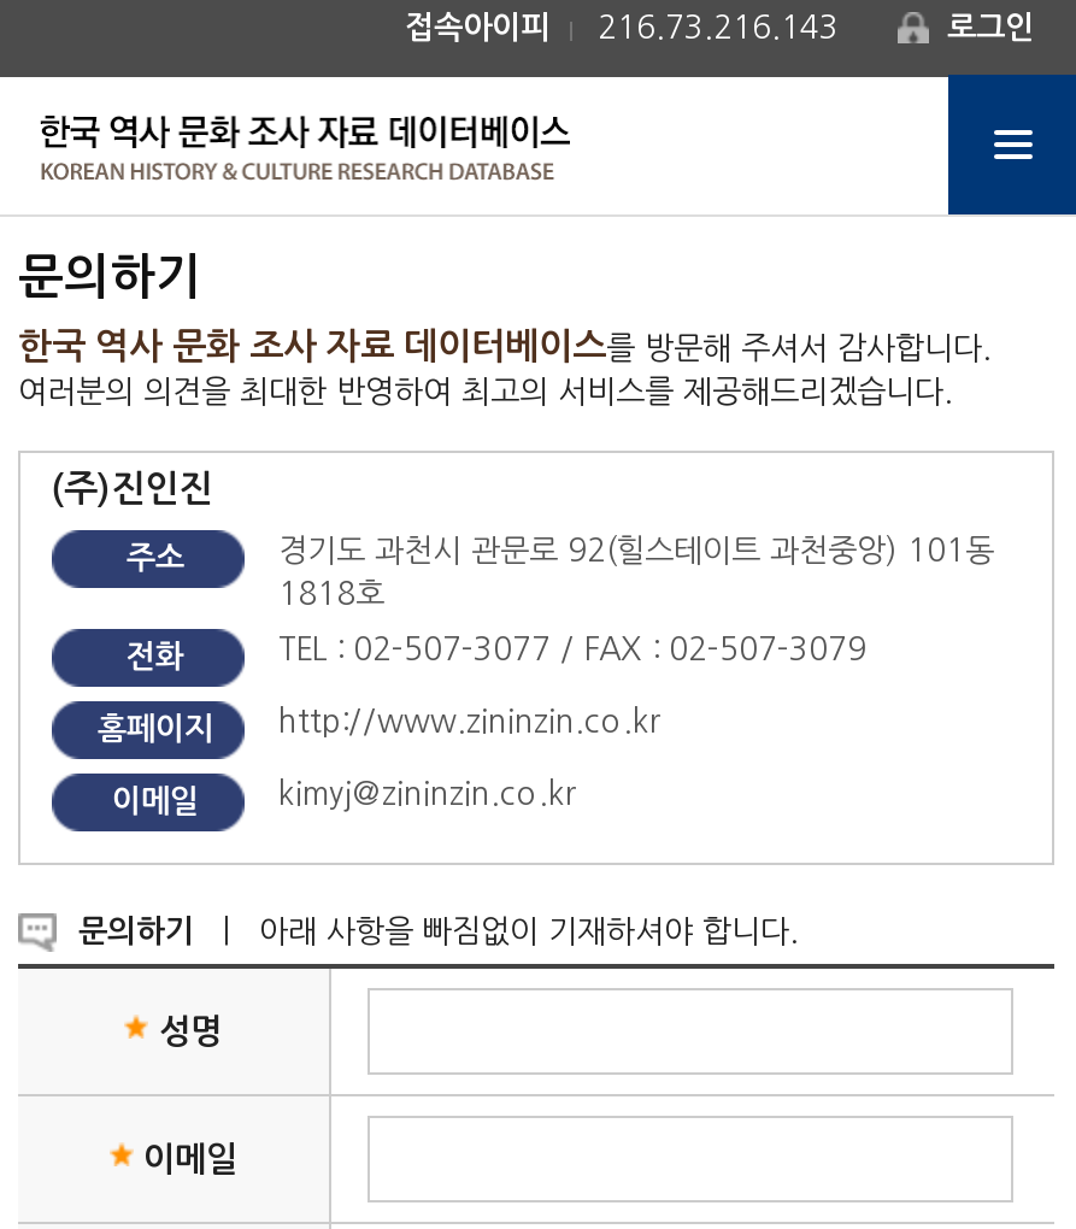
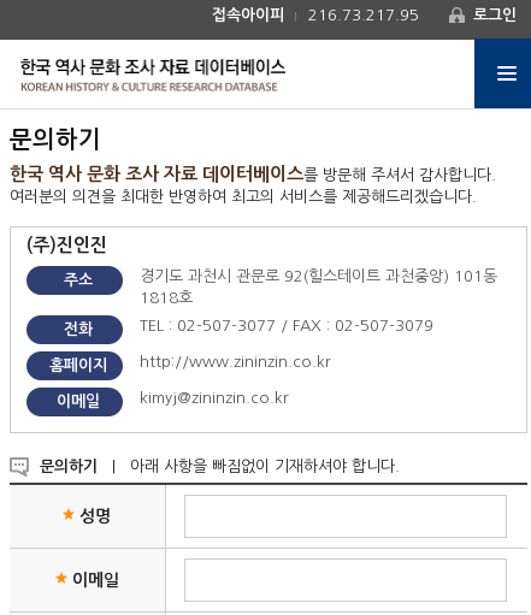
[405,12,838,43] 접속아이피 216.73.216.143 -> [212,7,420,23] 접속아이피 216.73.217.95

